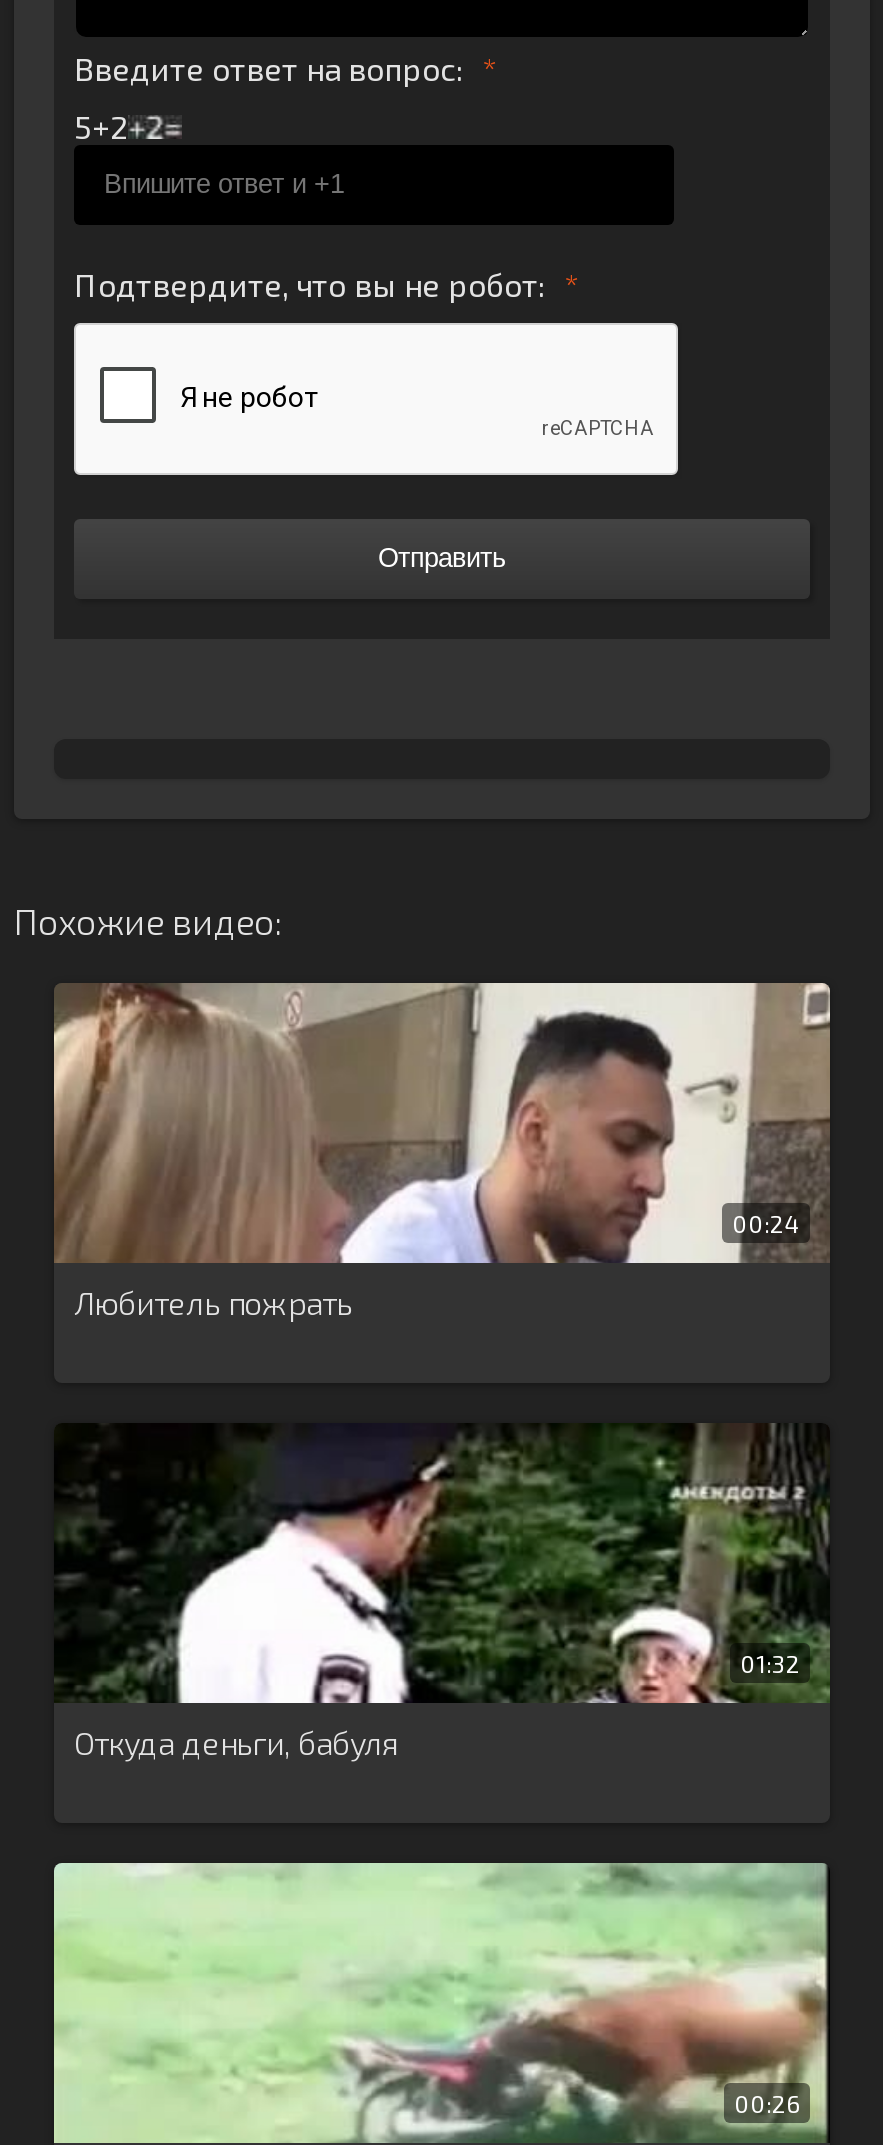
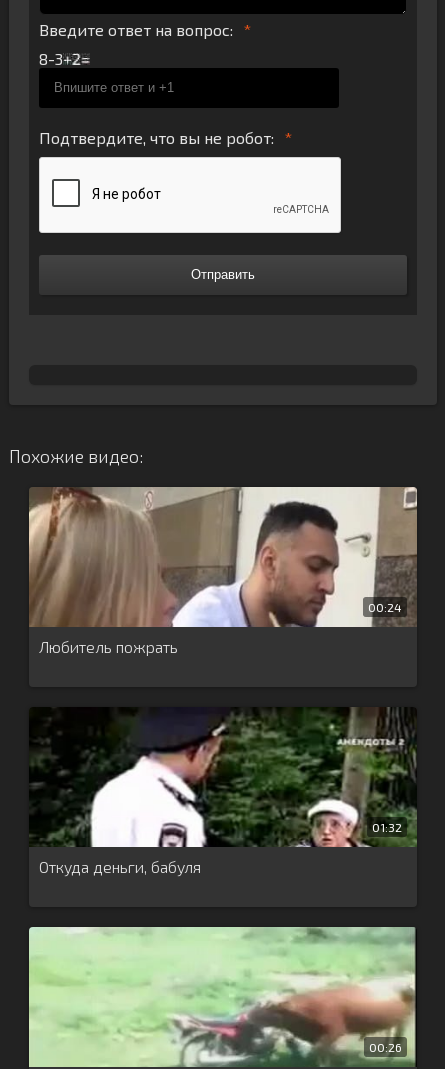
[74,106,128,144] 5+2 -> [39,49,63,68] 8-3

